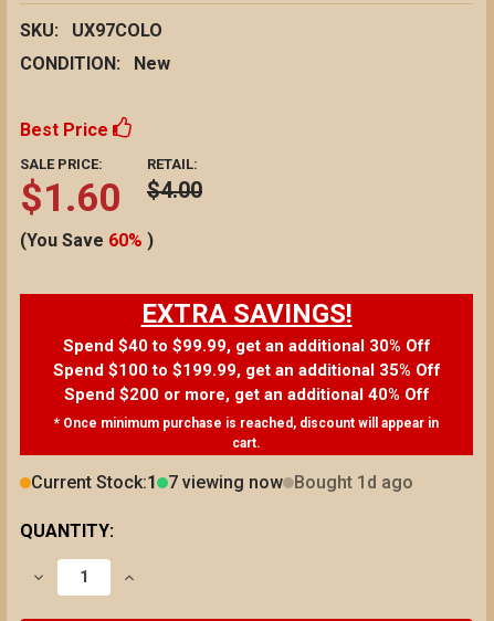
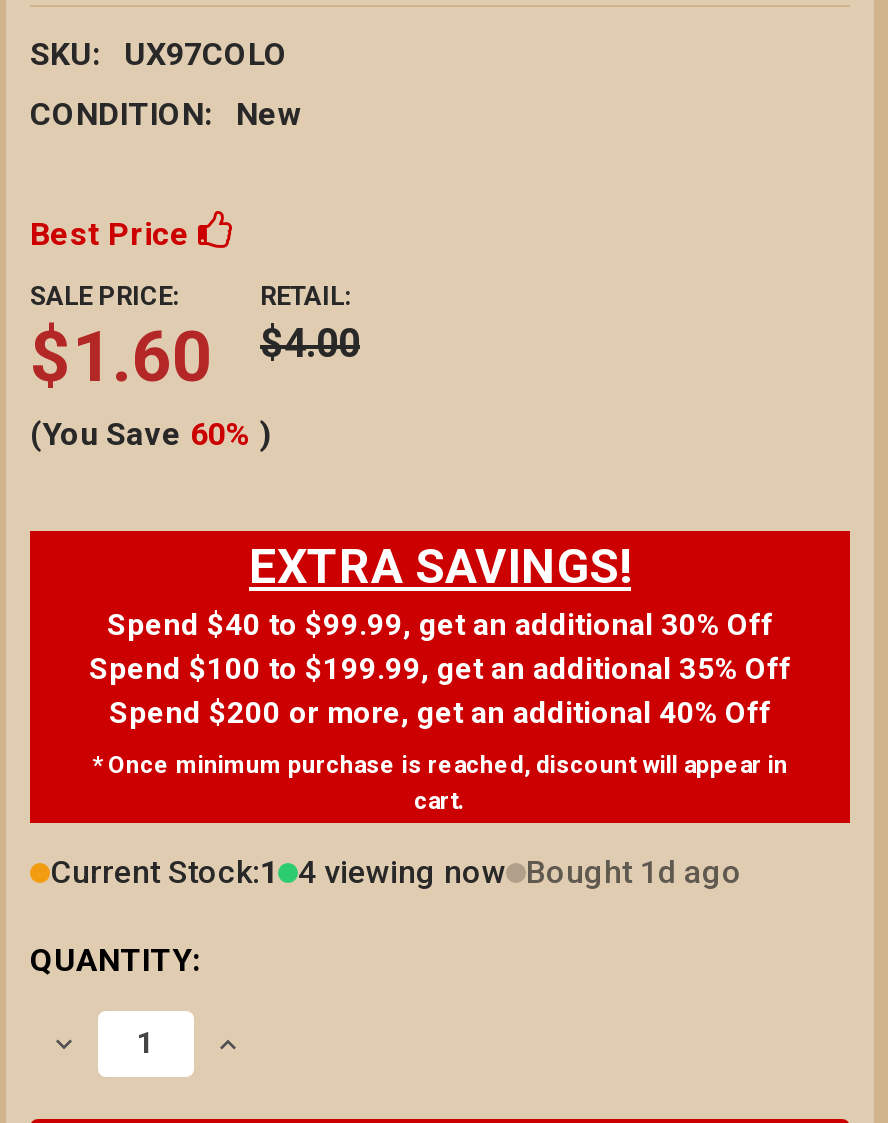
[31,472,413,493] Current Stock:1 7 viewing now Bought 1d ago -> [50,853,742,891] Current Stock:1 4 viewing now Bought 1d ago

